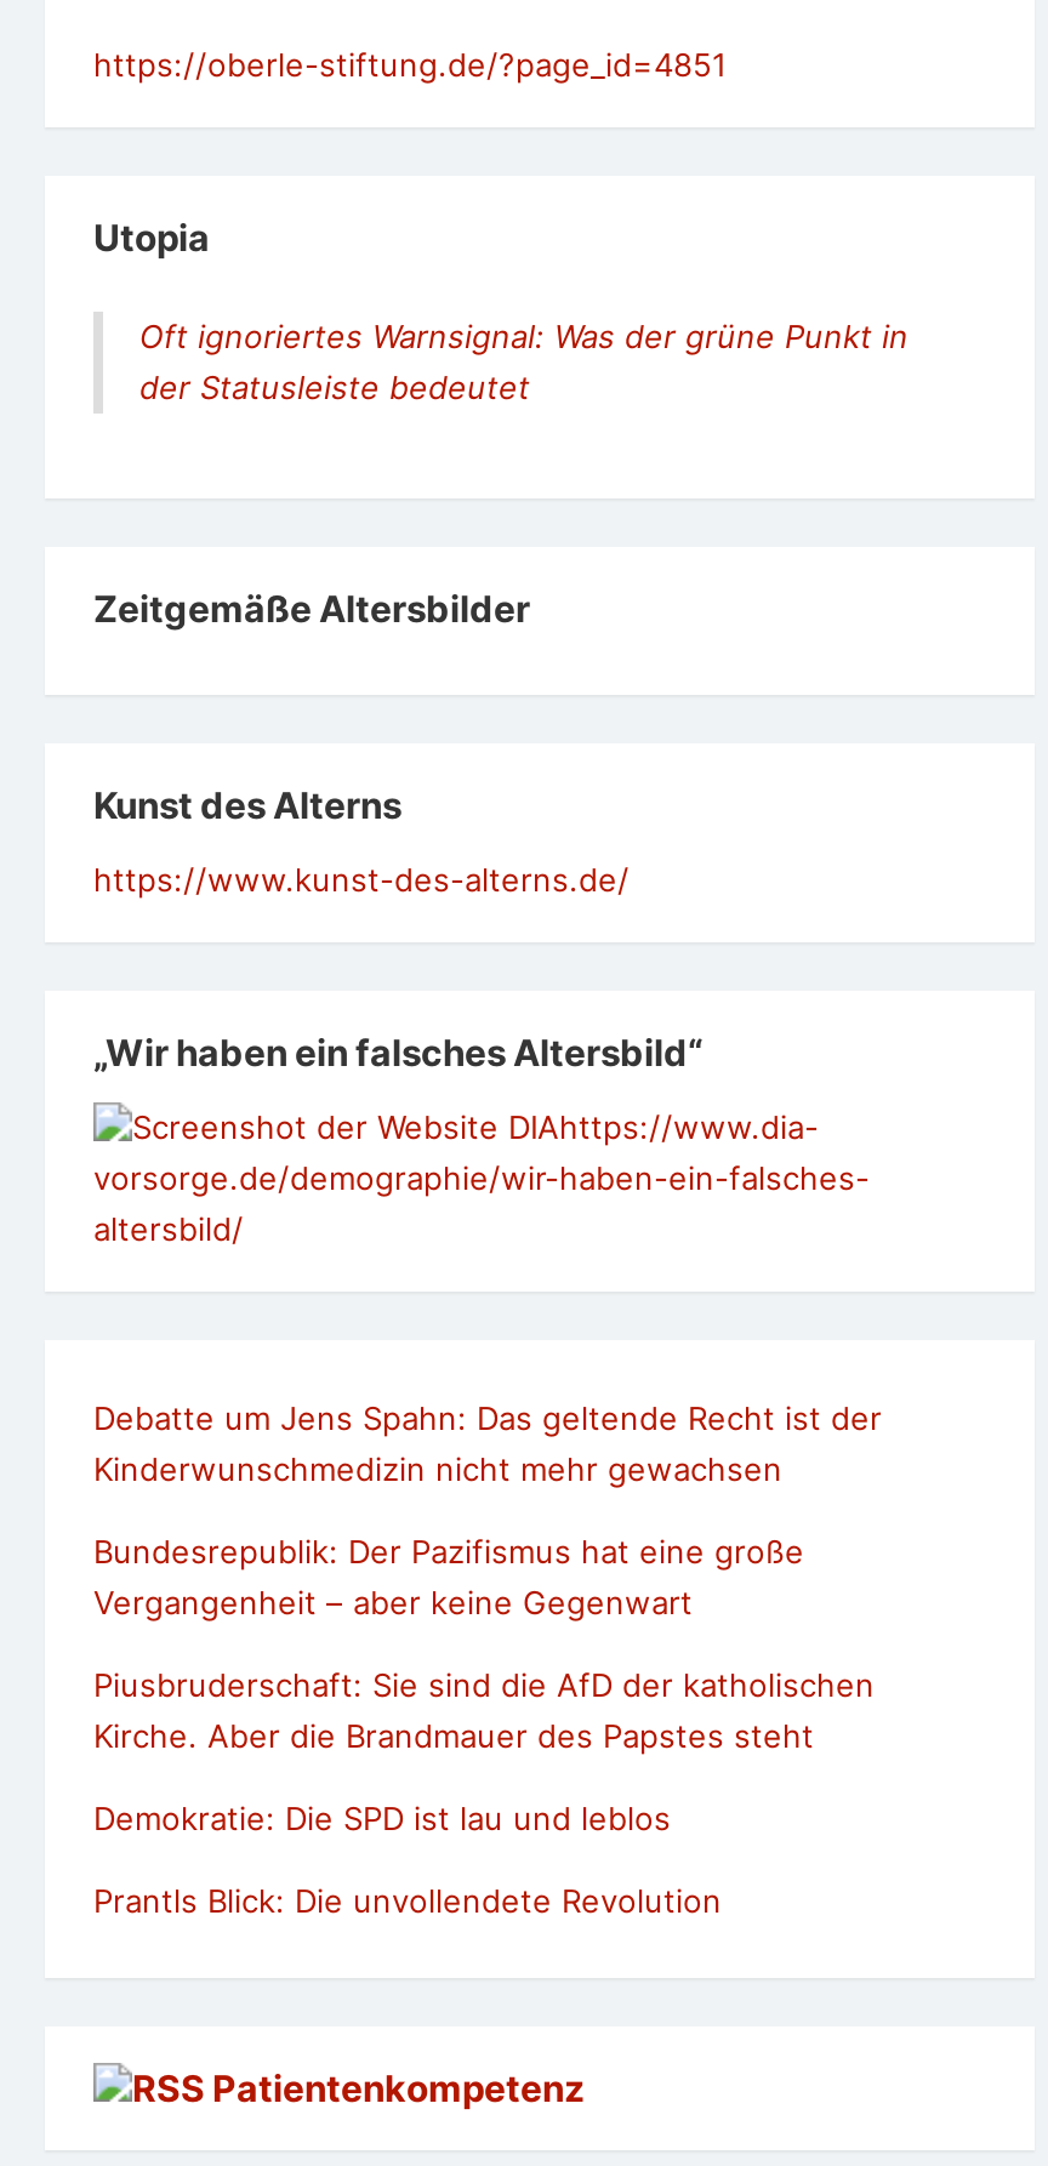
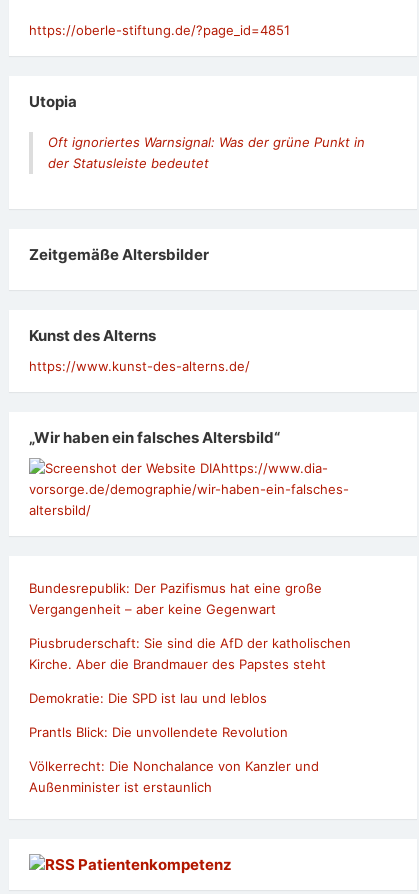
[93,1398,882,1488] Debatte um Jens Spahn: Das geltende Recht ist der | Kinderwunschmedizin nicht mehr gewachsen -> none
moved [93,1531,875,1919] -> [29,580,351,740]: Bundesrepublik: Der Pazifismus hat eine große | Vergangenheit – aber keine Gegenwart | Piusbruderschaft: Sie sind die AfD der katholischen | Kirche. Aber die Brandmauer des Papstes steht | Demokratie: Die SPD ist lau und leblos | Prantls Blick: Die unvollendete Revolution
none -> [29,758,319,795] Völkerrecht: Die Nonchalance von Kanzler und | Außenminister ist erstaunlich

